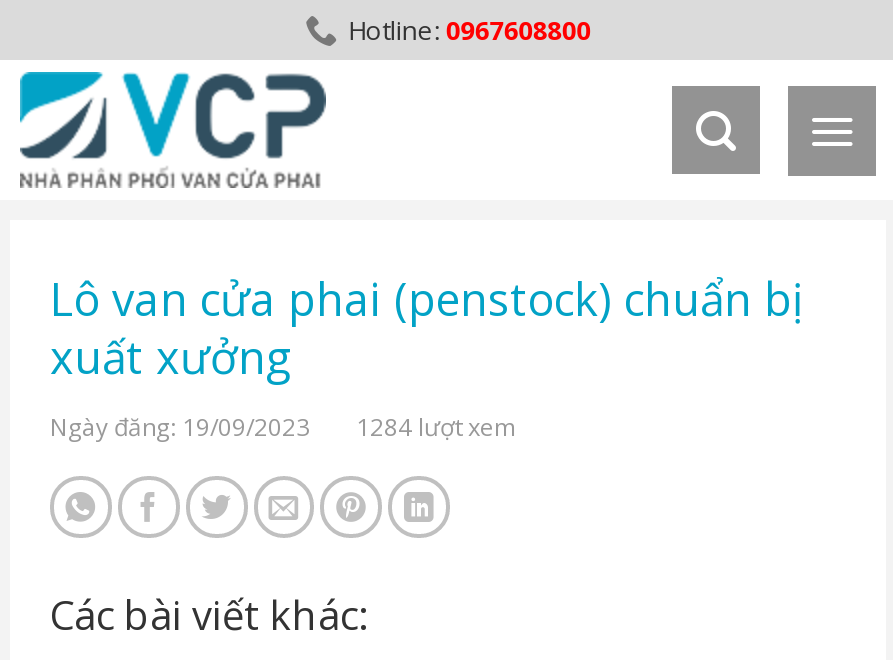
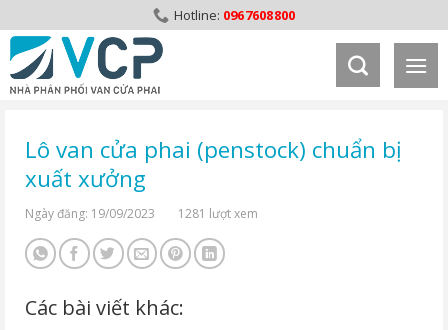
[50,410,516,444] Ngày đăng: 19/09/2023 1284 lượt xem -> [25,205,258,222] Ngày đăng: 19/09/2023 1281 lượt xem

